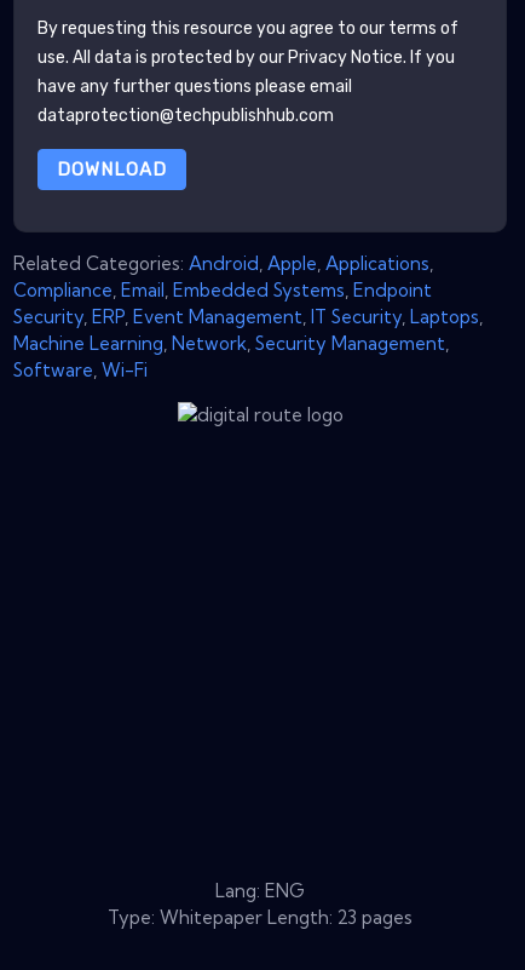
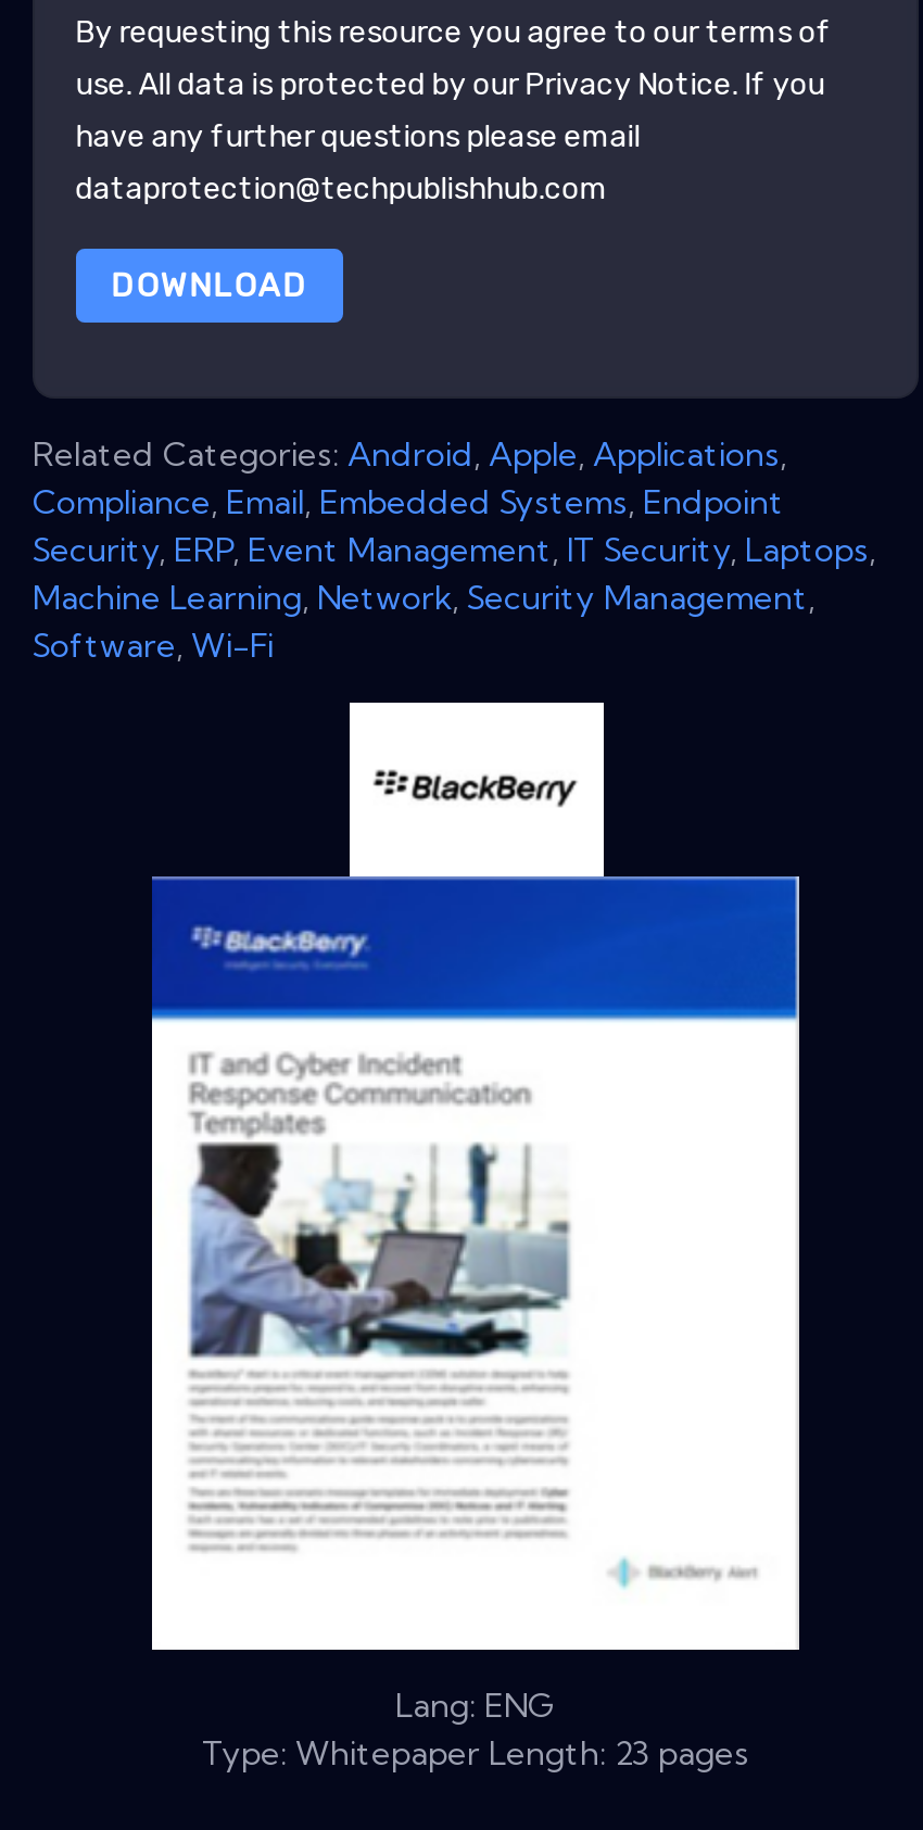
none -> [150,701,801,1652] [image]

